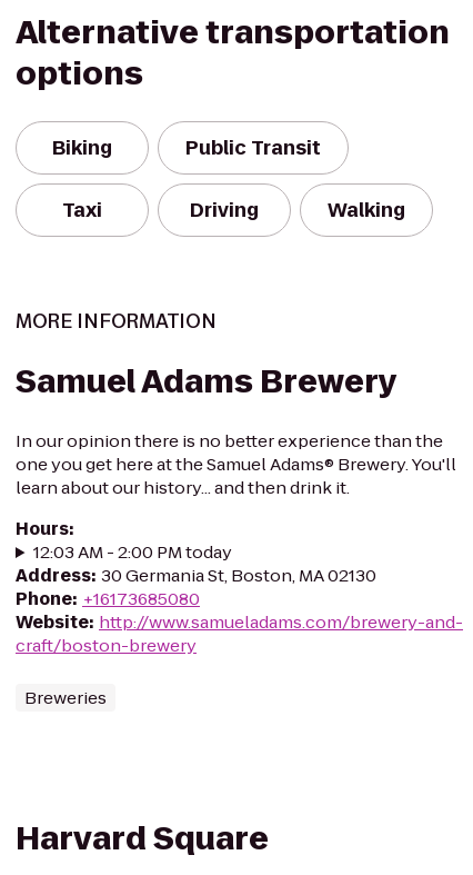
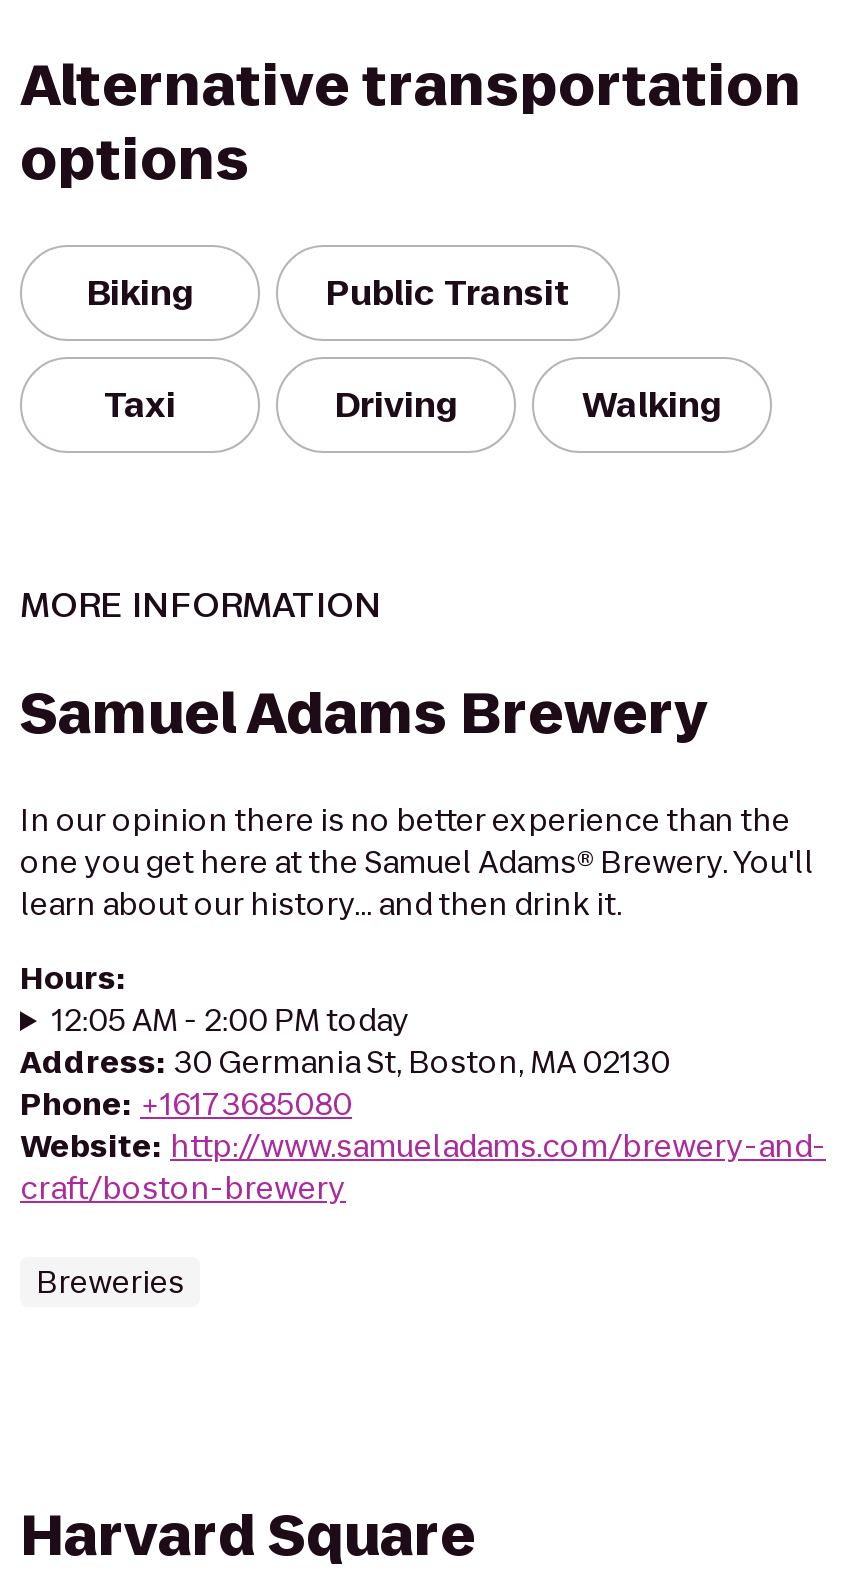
[33,540,232,564] 12:03 AM - 2:00 PM today -> [52,999,410,1041] 12:05 AM - 2:00 PM today

